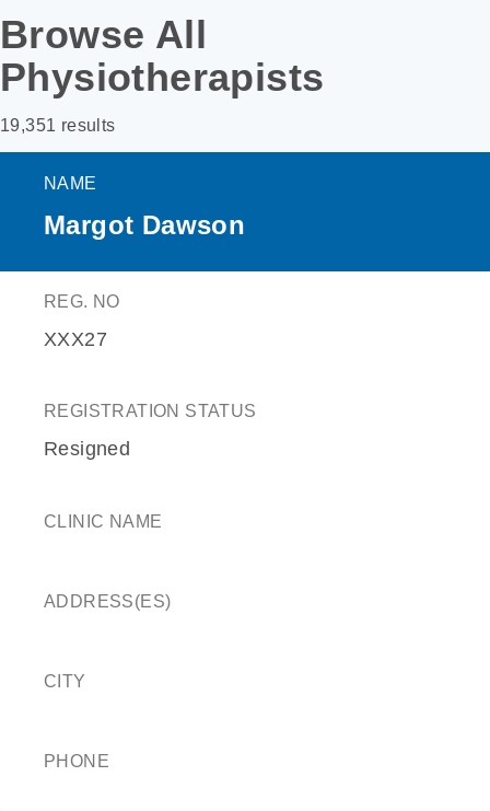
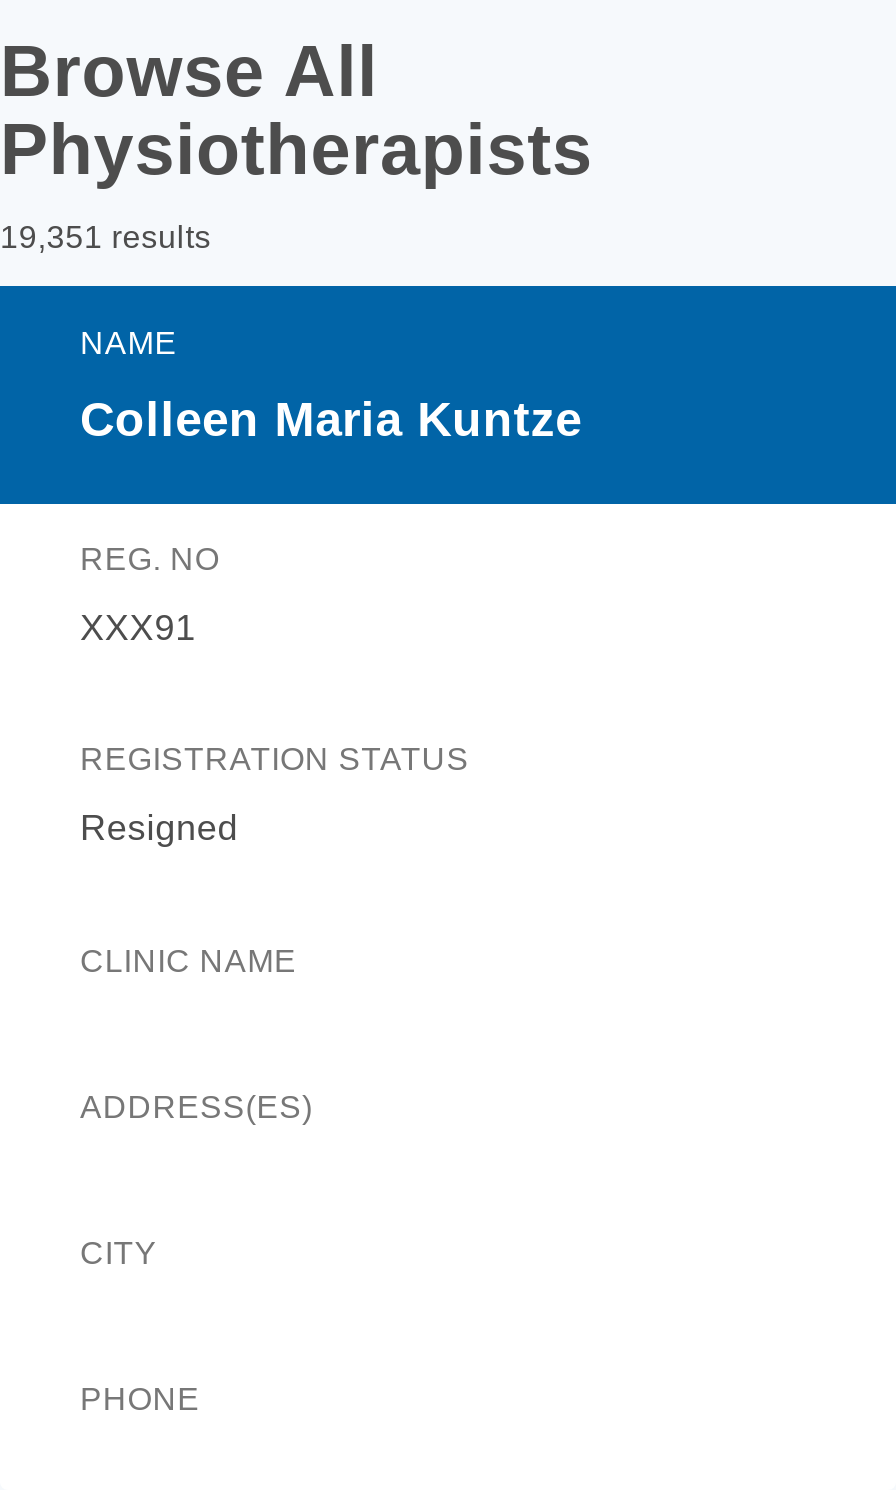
[44,210,245,240] Margot Dawson -> [80,392,582,446] Colleen Maria Kuntze
[44,328,107,350] XXX27 -> [80,607,196,647] XXX91

